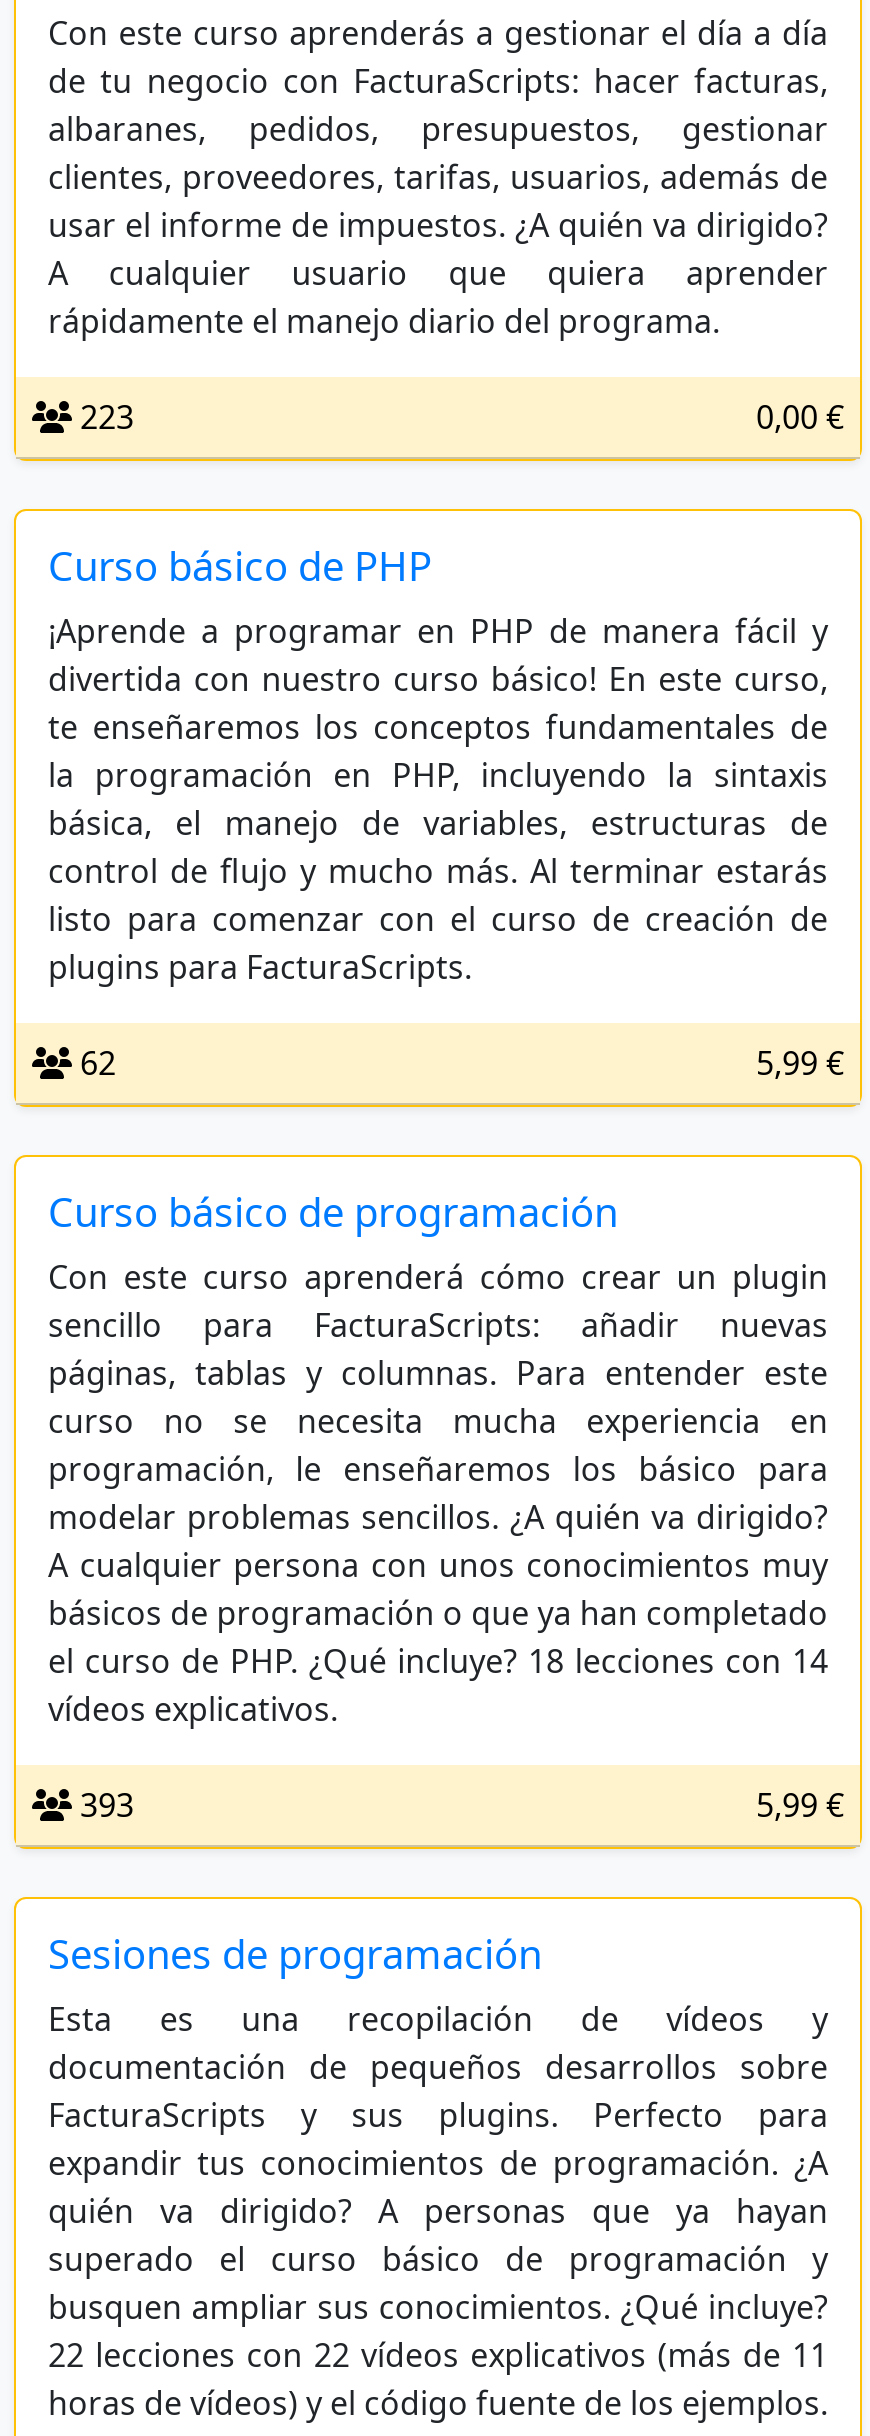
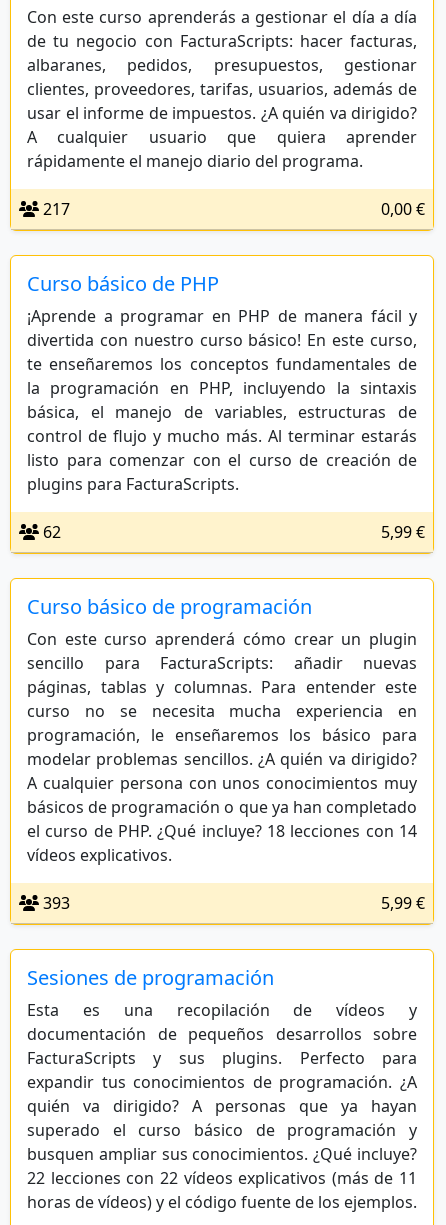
[72,395,134,439] 223 -> [39,198,70,220] 217

